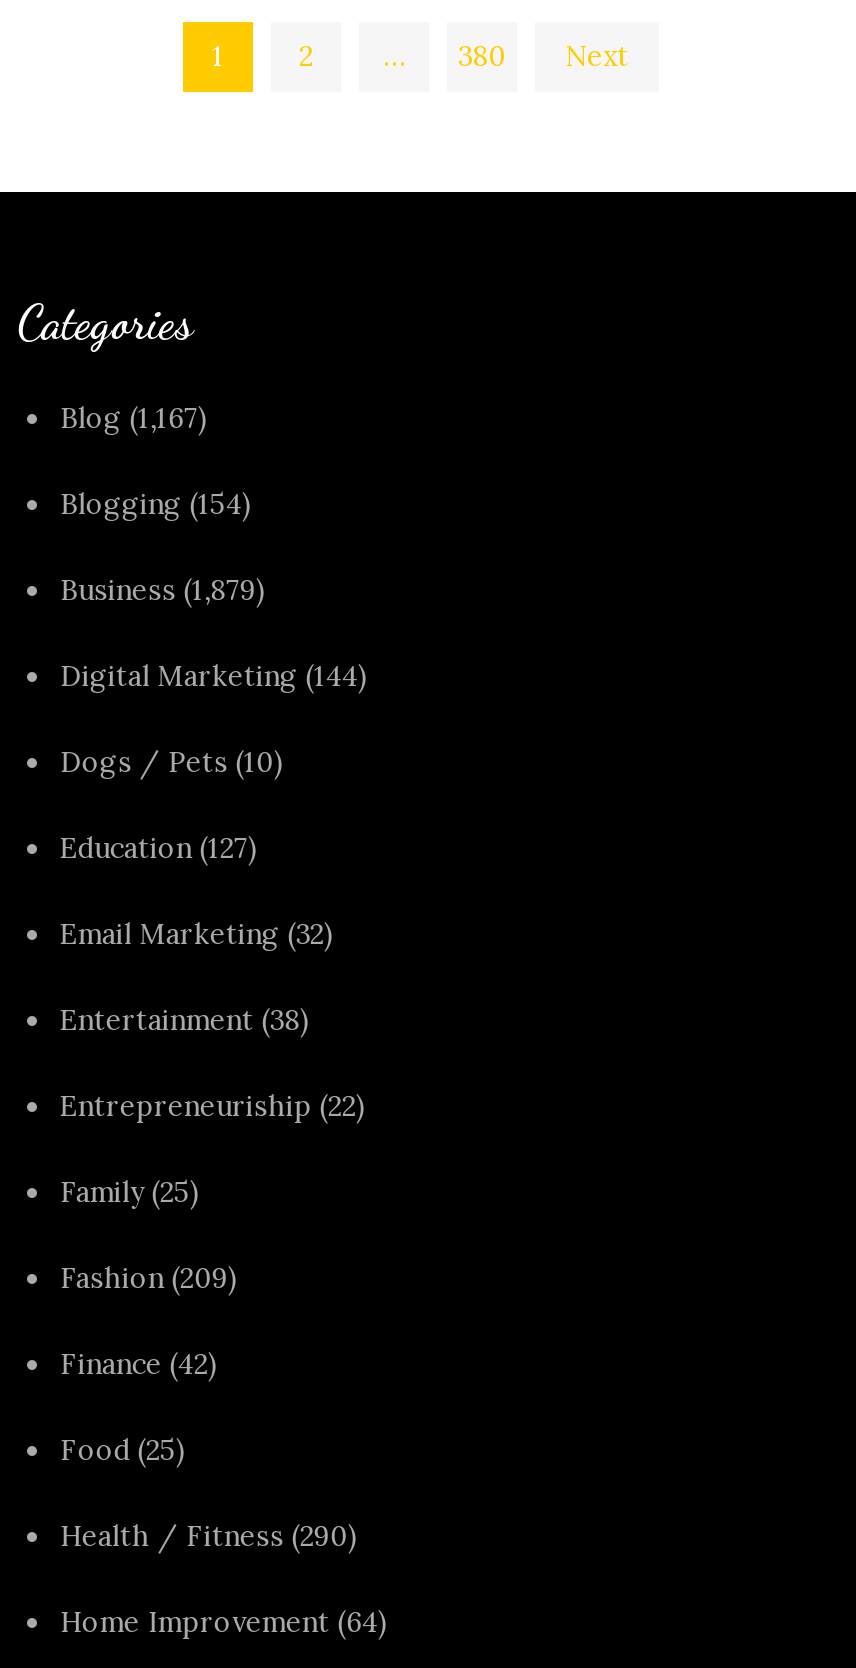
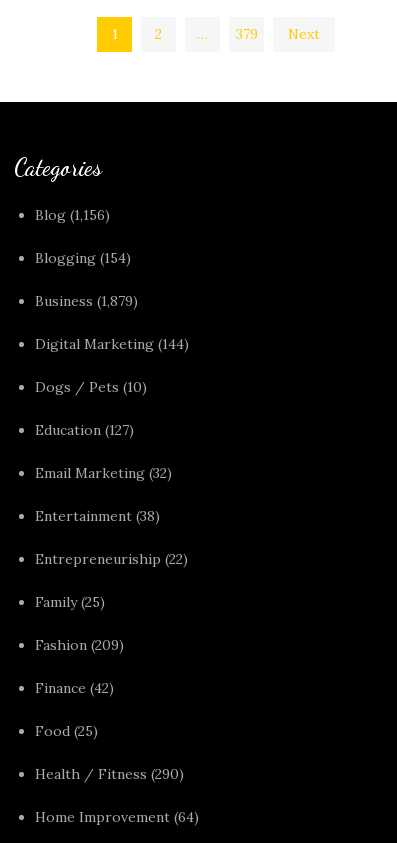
[458,38,506,74] 380 -> [235,25,257,43] 379
[60,400,208,436] Blog (1,167) -> [35,206,110,224] Blog (1,156)

